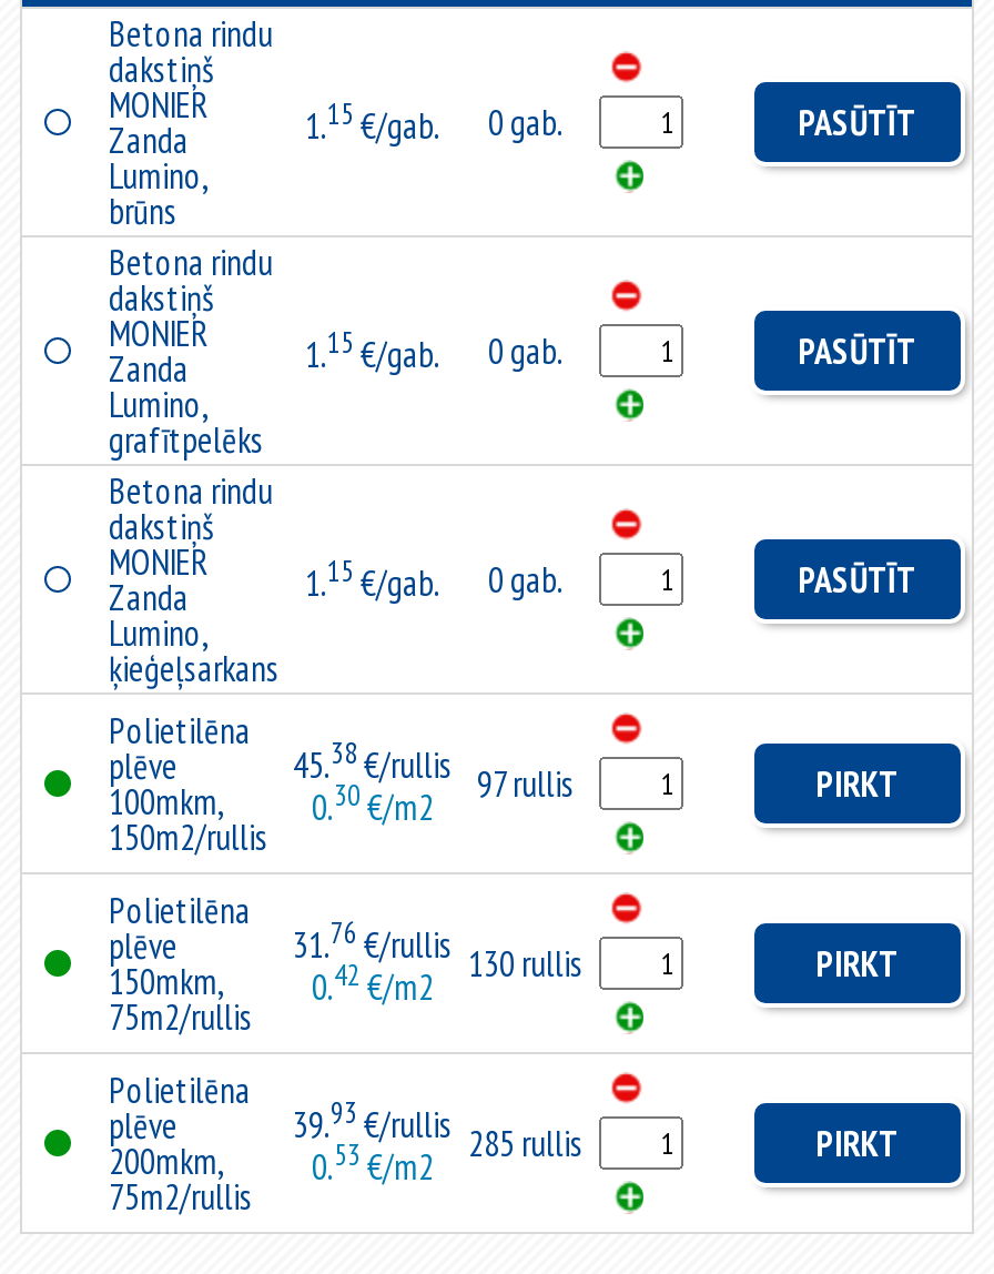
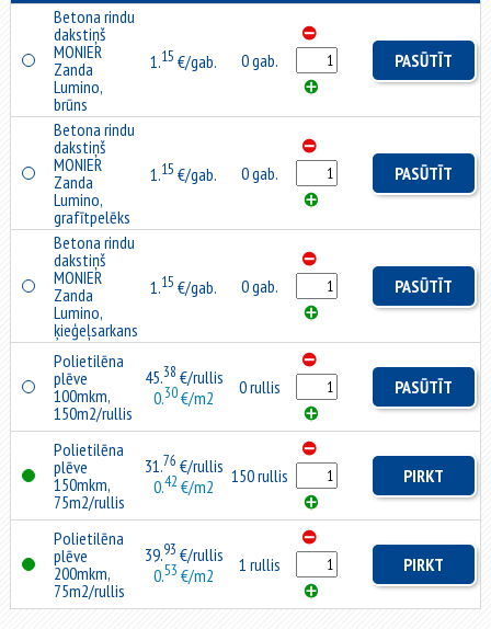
[477,761,899,806] 97 rullis | PIRKT -> [239,376,453,398] 0 rullis | PASŪTĪT
[468,941,584,985] 130 rullis -> [231,465,288,487] 150 rullis
[468,1121,584,1165] 285 rullis -> [239,553,281,575] 1 rullis

